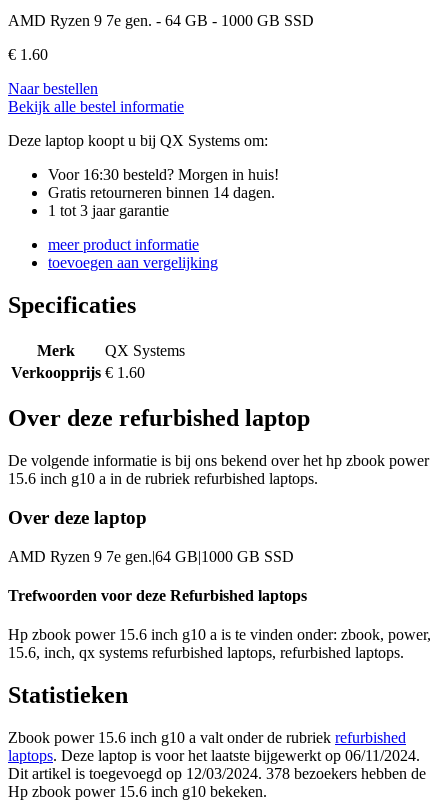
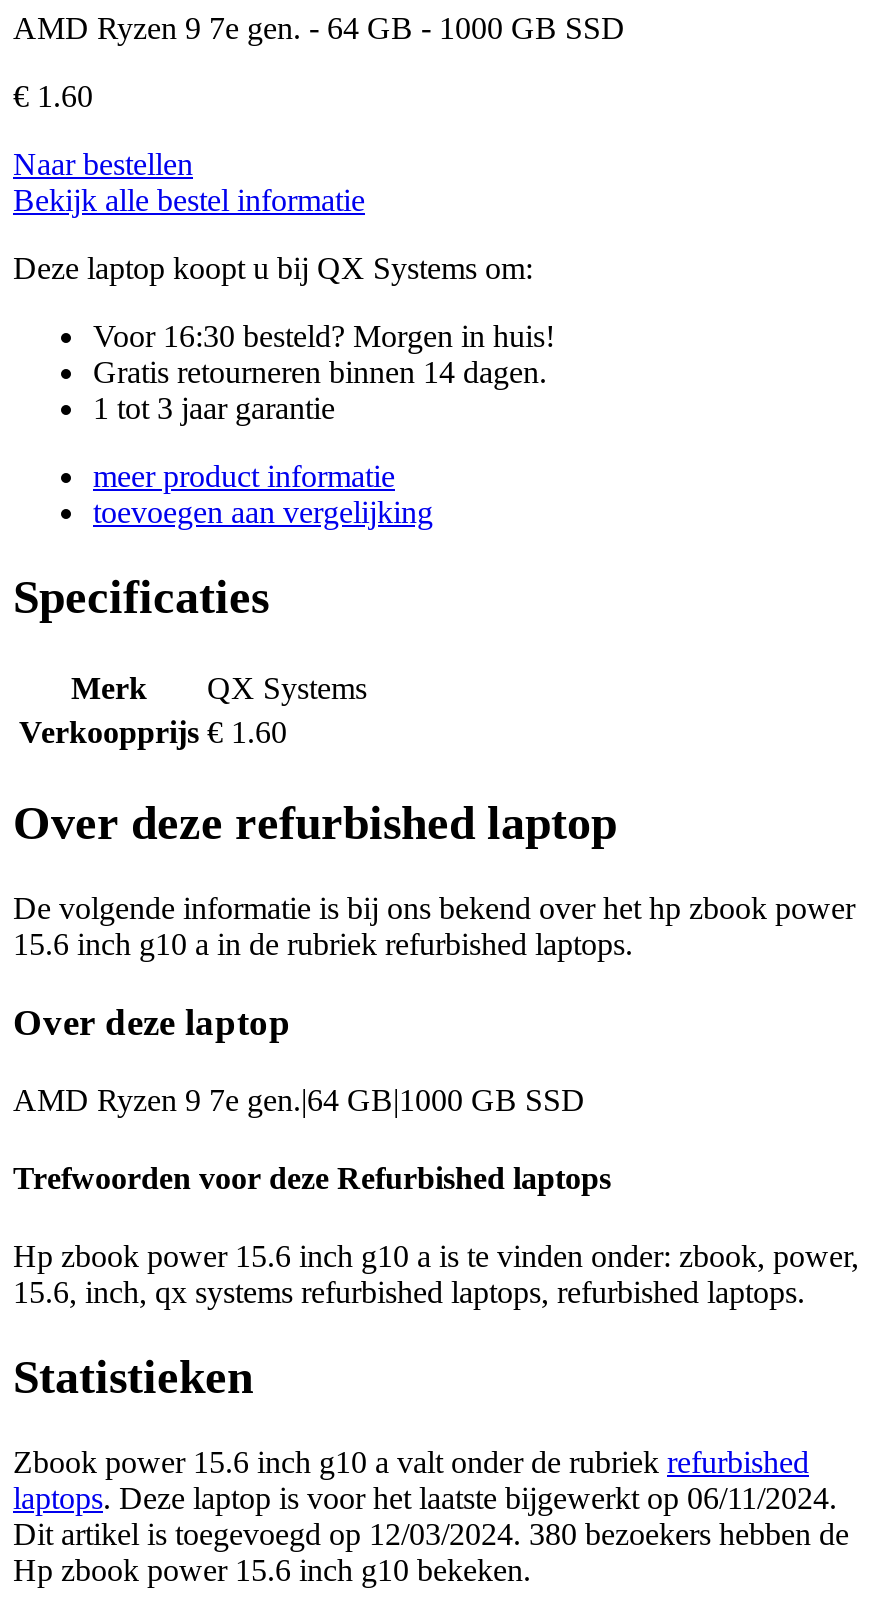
[8,765,426,782] Dit artikel is toegevoegd op 12/03/2024. 378 bezoekers hebben de -> [13,1517,849,1551] Dit artikel is toegevoegd op 12/03/2024. 380 bezoekers hebben de

